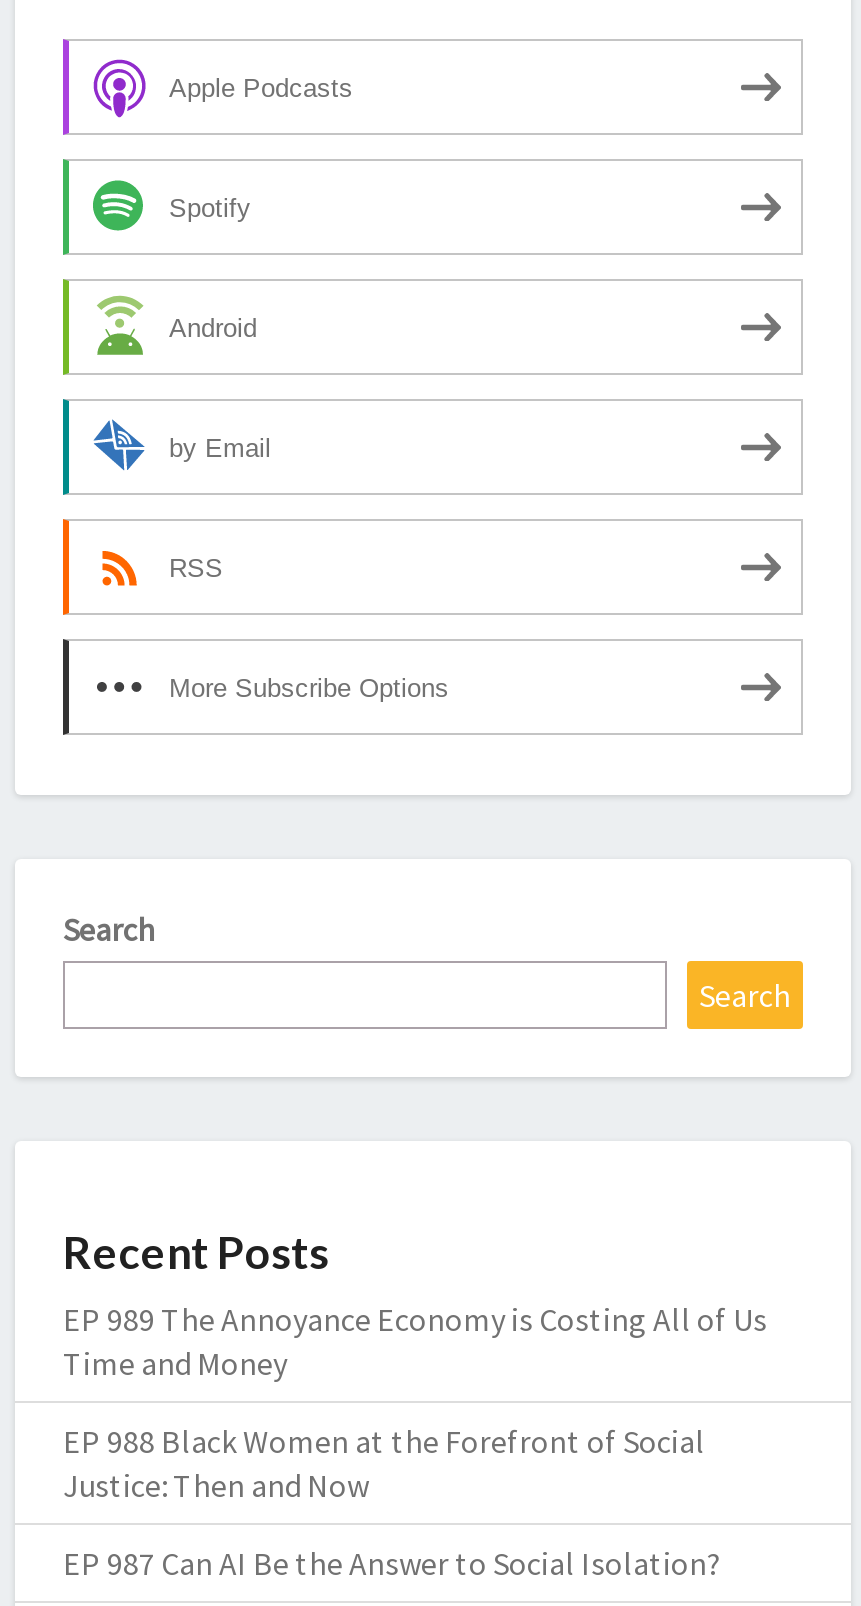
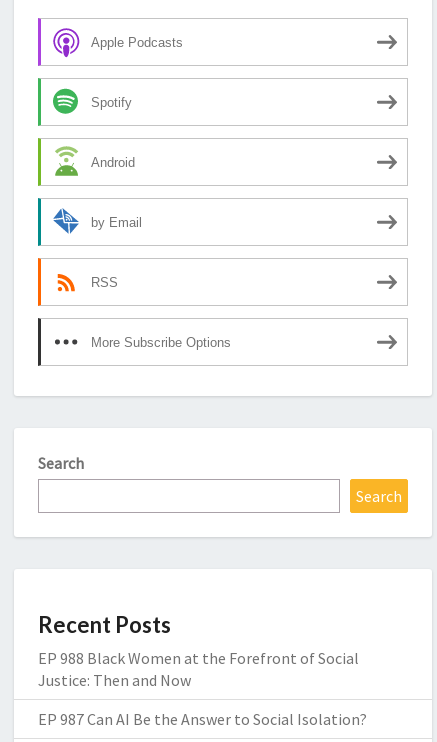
[63,1300,767,1384] EP 989 The Annoyance Economy is Costing All of Us | Time and Money -> none

